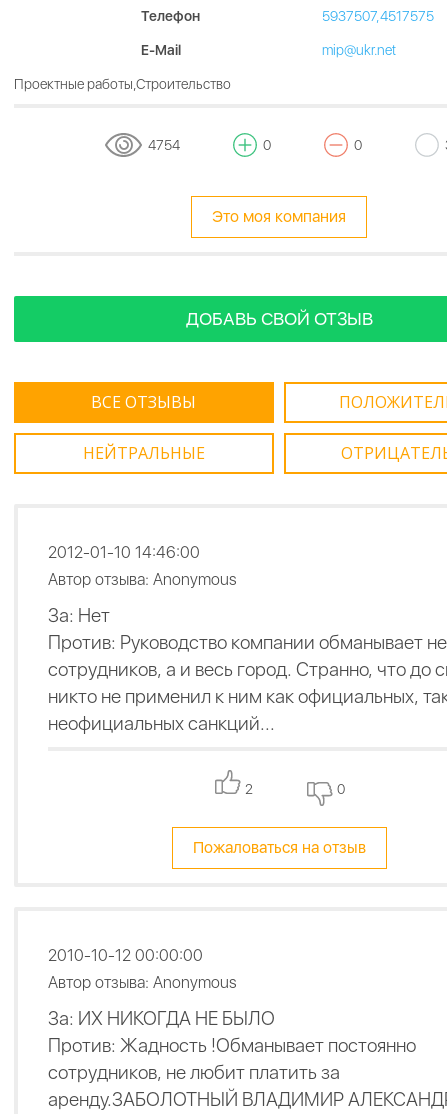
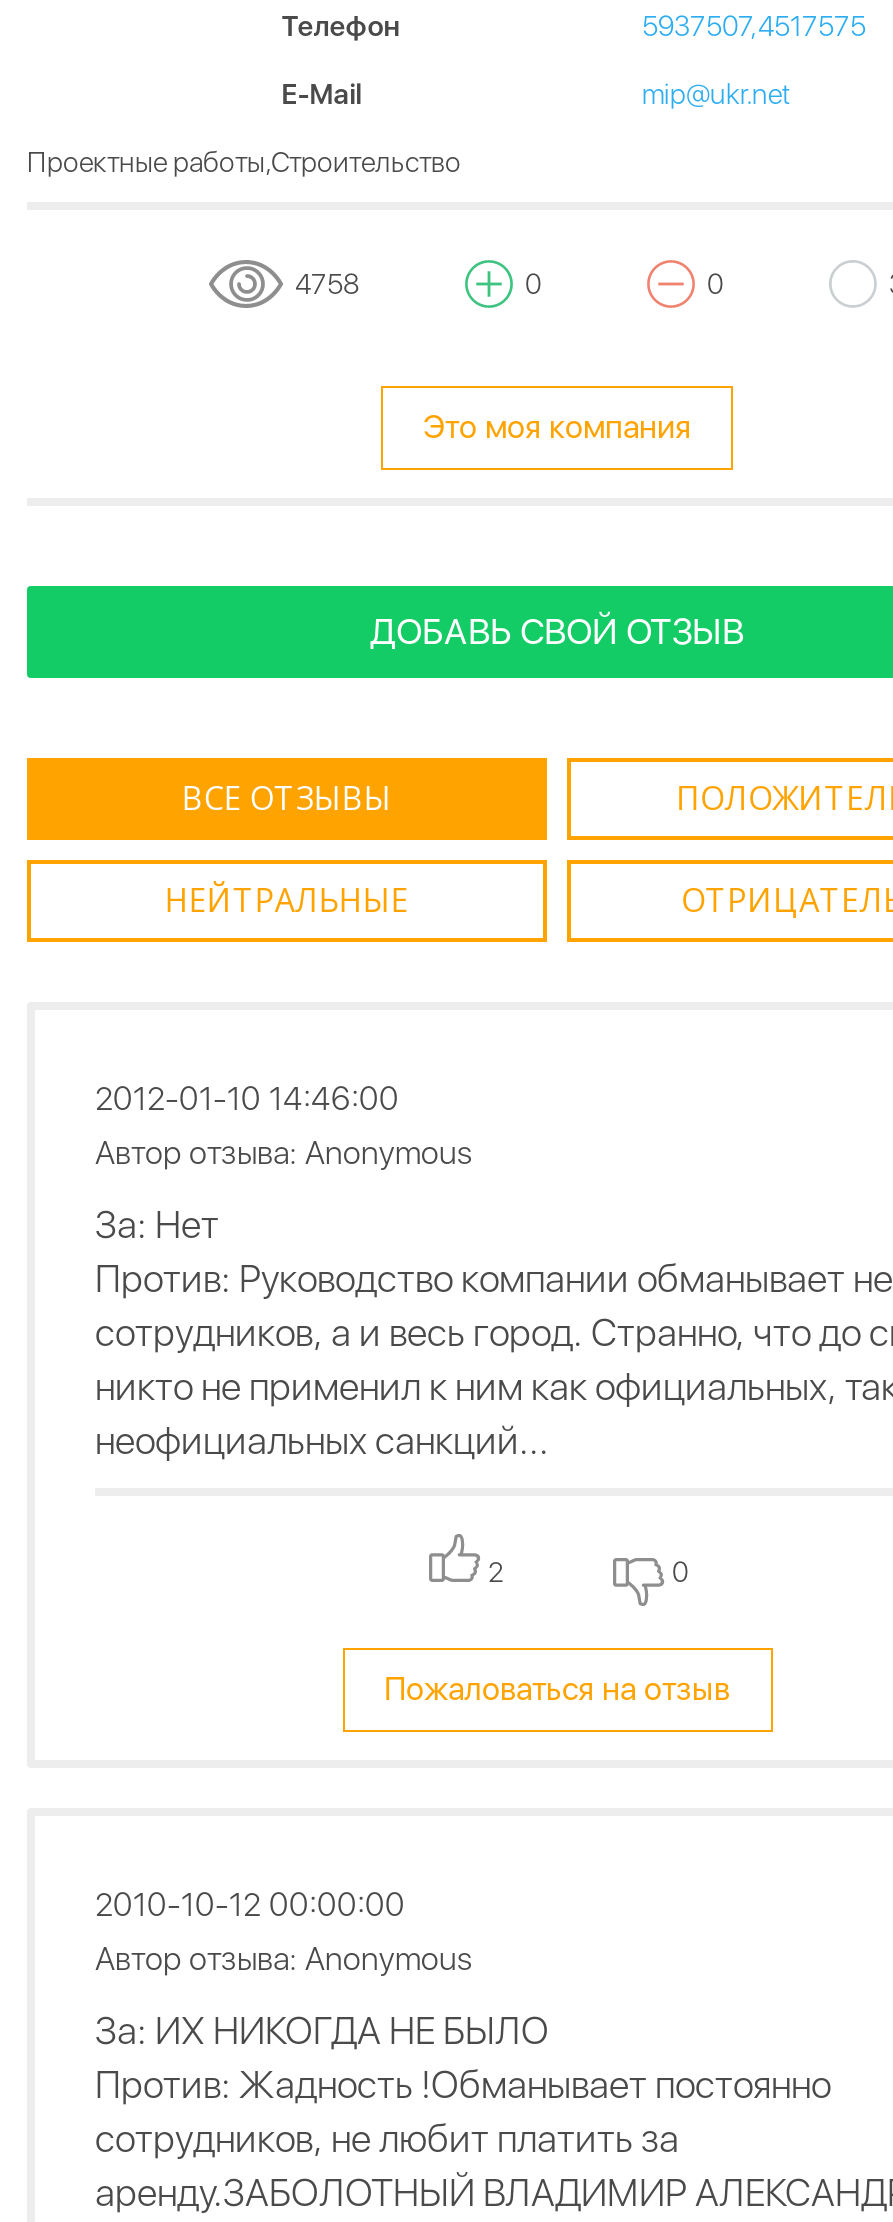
[148,137,180,153] 4754 -> [295,268,359,300] 4758

